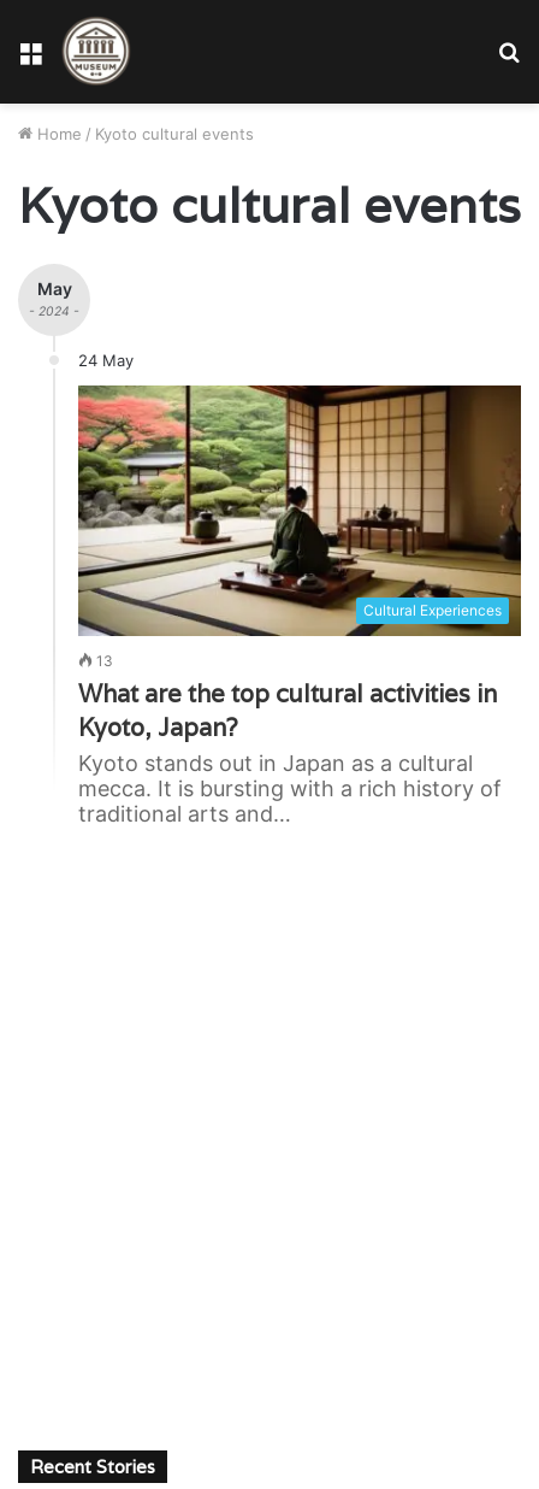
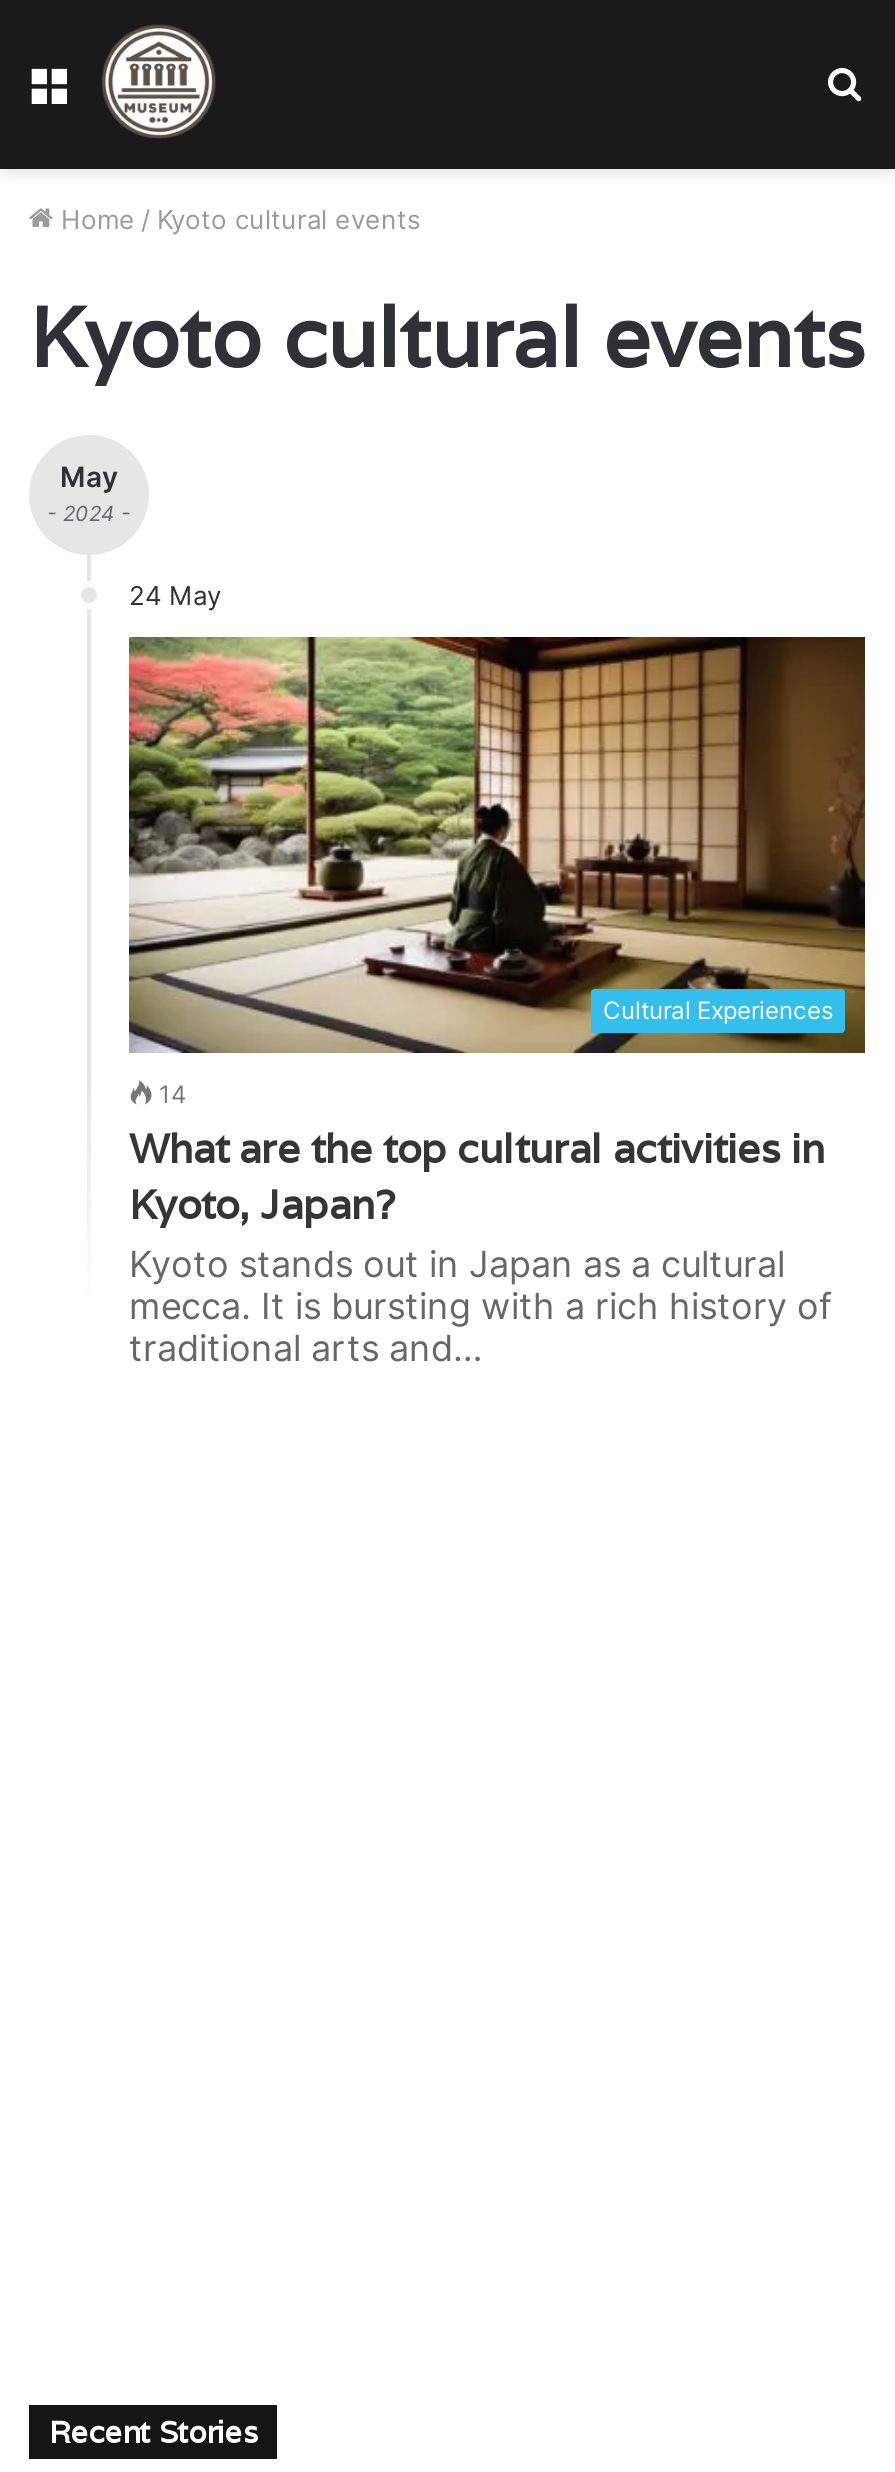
[93,651,113,669] 13 -> [153,1078,187,1108] 14

